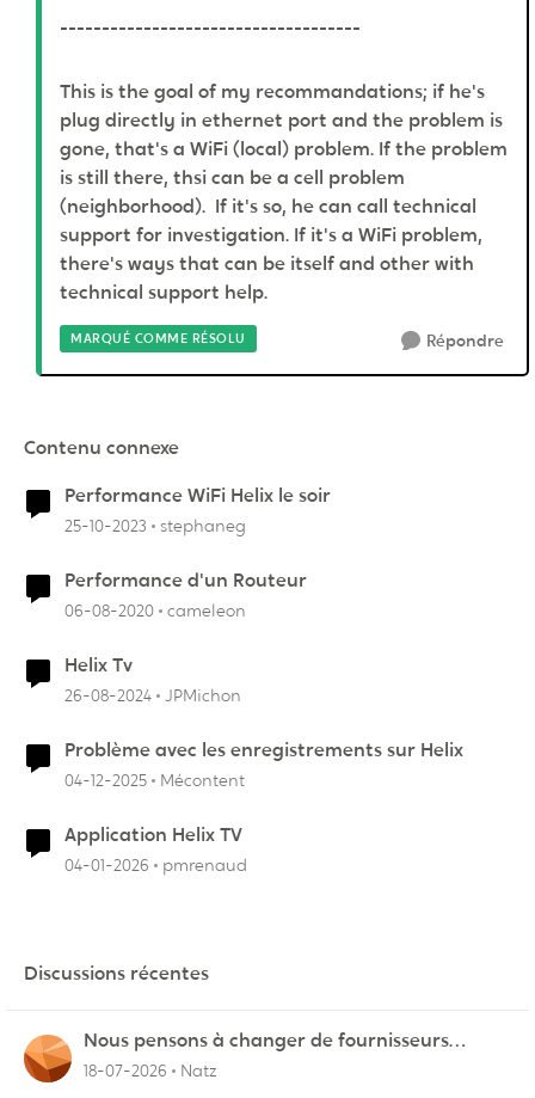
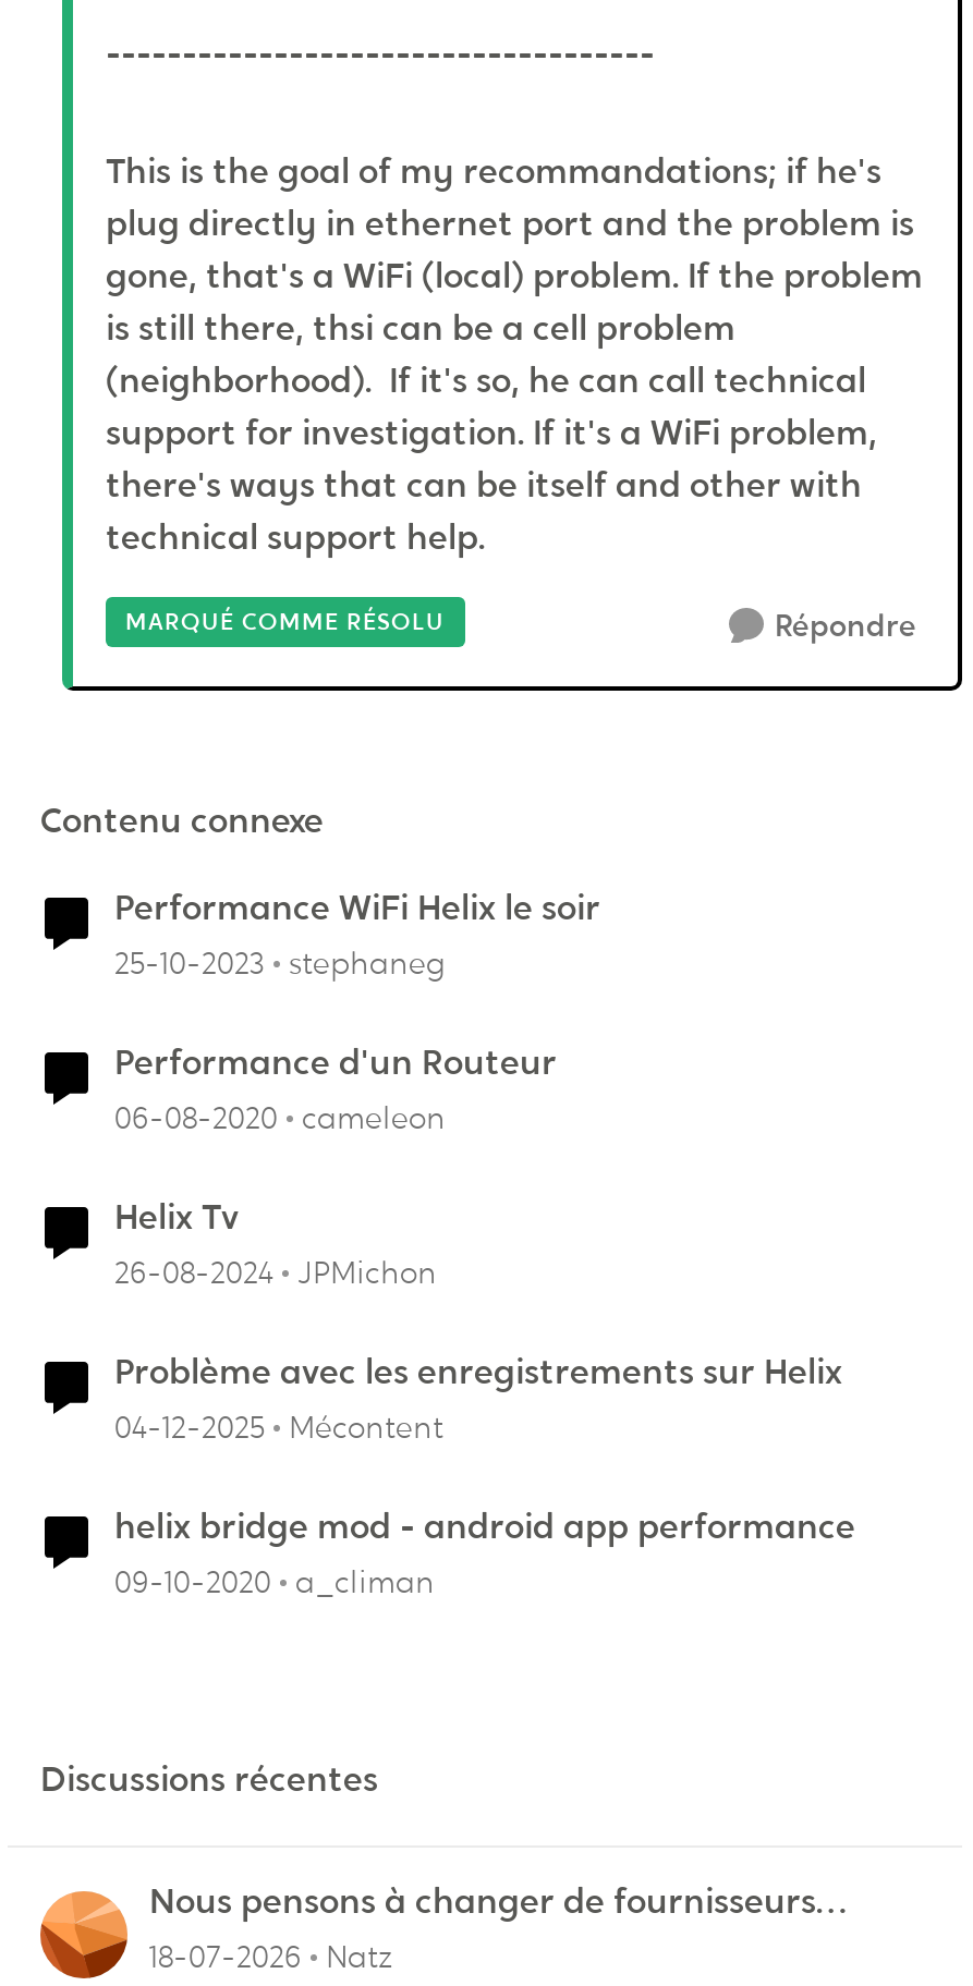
[64,822,247,876] Application Helix TV | 04-01-2026 | pmrenaud -> [114,1503,855,1601] helix bridge mod - android app performance | 09-10-2020 | a_climan

